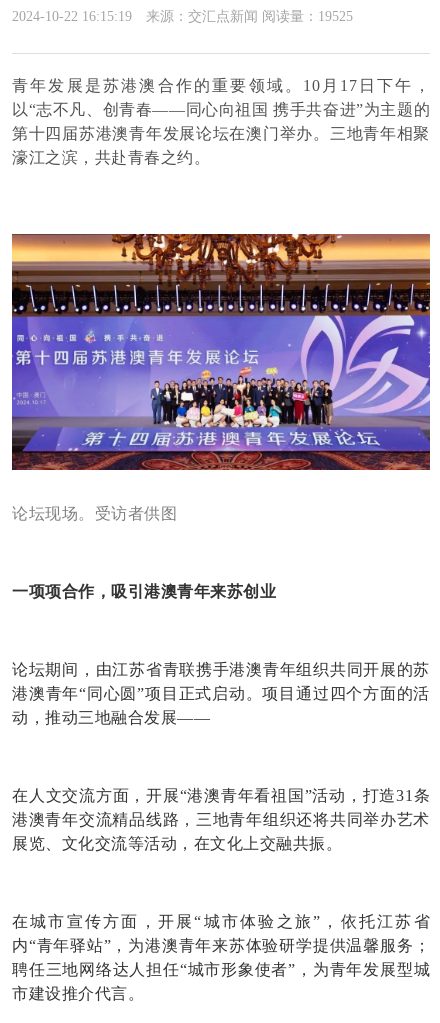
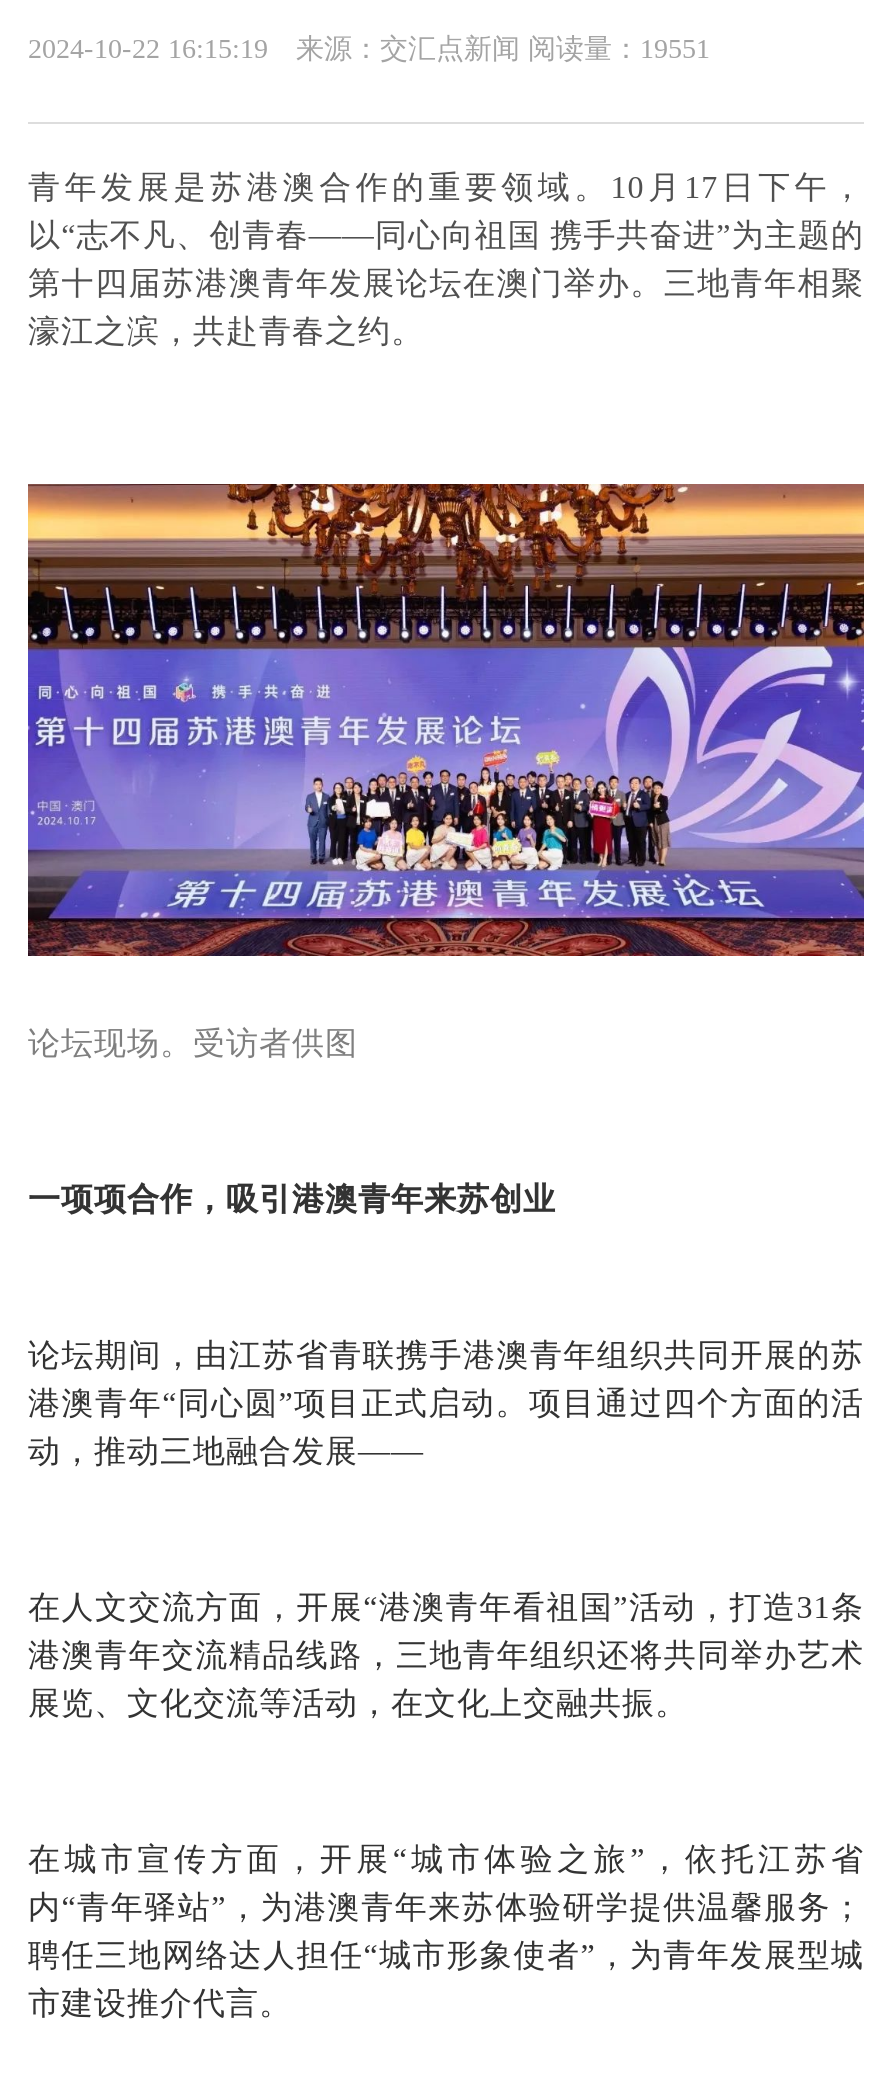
[146,9,353,24] 来源：交汇点新闻阅读量：19525 -> [296,35,710,65] 来源：交汇点新闻阅读量：19551

